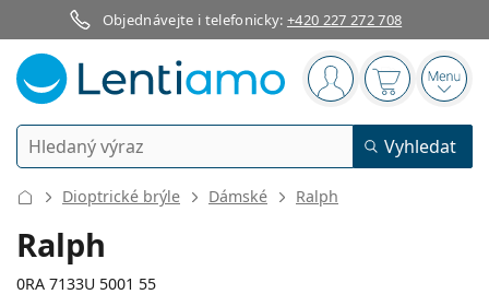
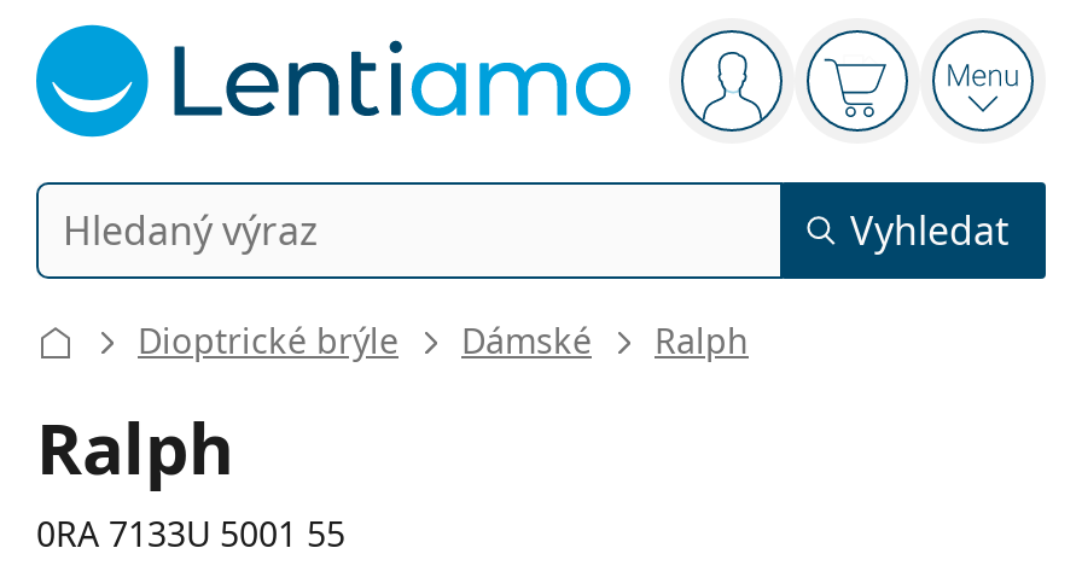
[102,10,402,30] Objednávejte i telefonicky: +420 227 272 708 -> none

